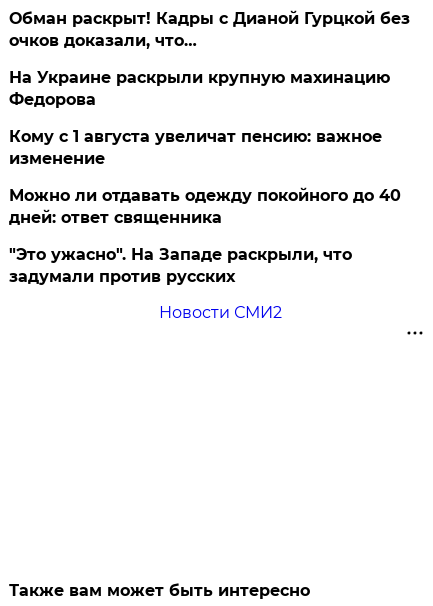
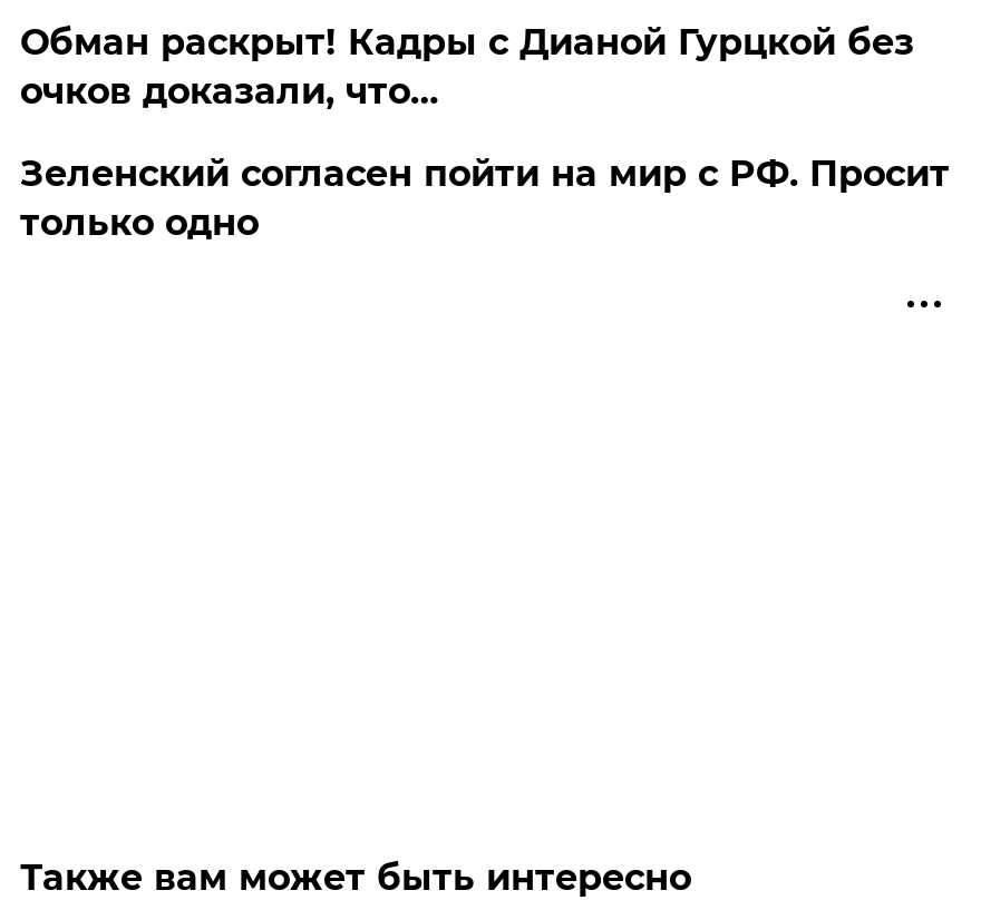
[9,68,401,322] На Украине раскрыли крупную махинацию | Федорова | Кому с 1 августа увеличат пенсию: важное | изменение | Можно ли отдавать одежду покойного до 40 | дней: ответ священника | "Это ужасно". На Западе раскрыли, что | задумали против русских | Новости СМИ2 -> [20,153,950,244] Зеленский согласен пойти на мир с РФ. Просит | только одно

